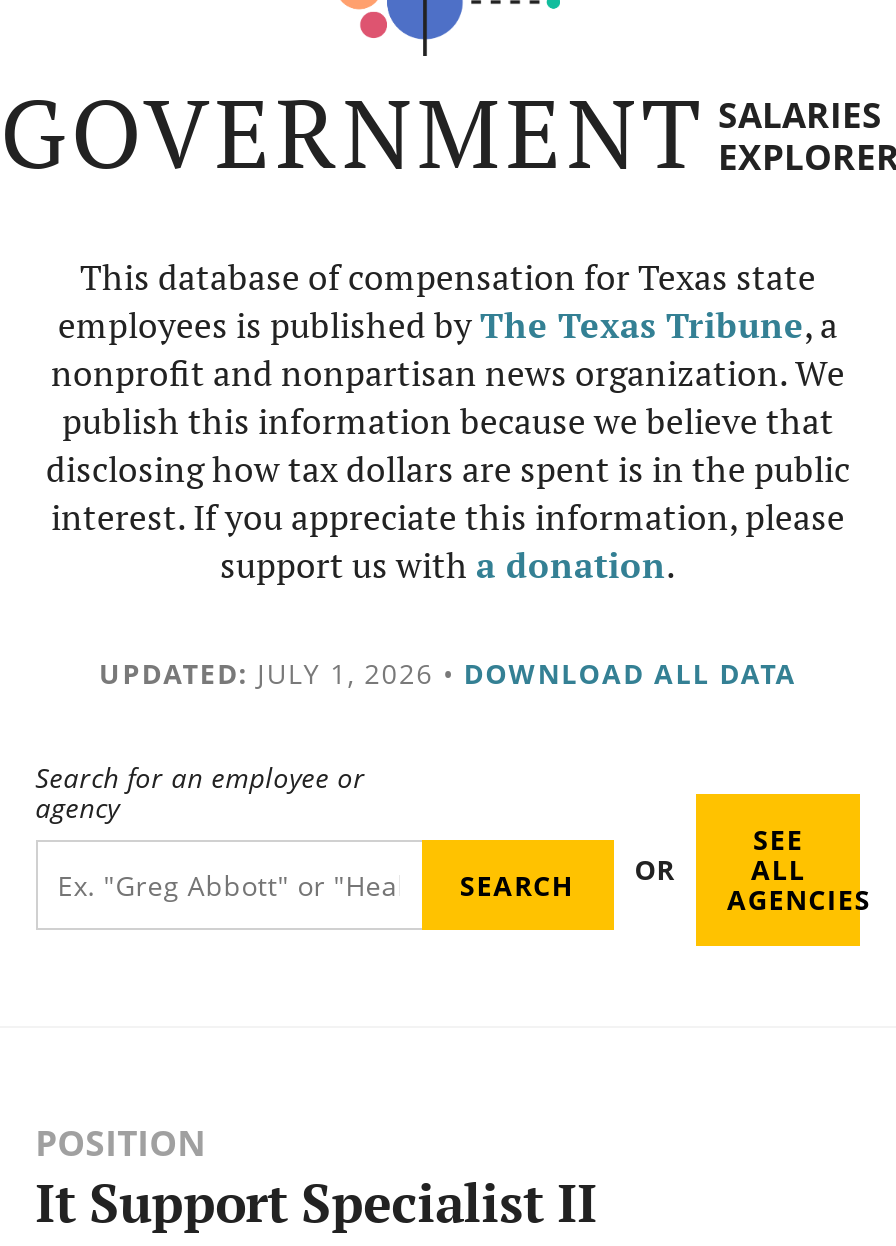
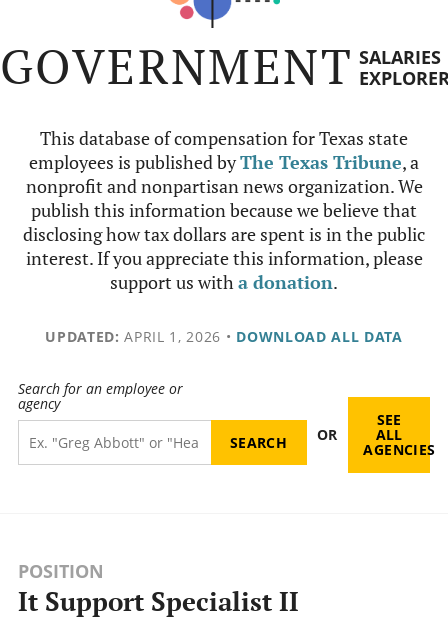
[99,654,797,692] UPDATED: JULY 1, 2026 • DOWNLOAD ALL DATA -> [45,327,403,346] UPDATED: APRIL 1, 2026 • DOWNLOAD ALL DATA

